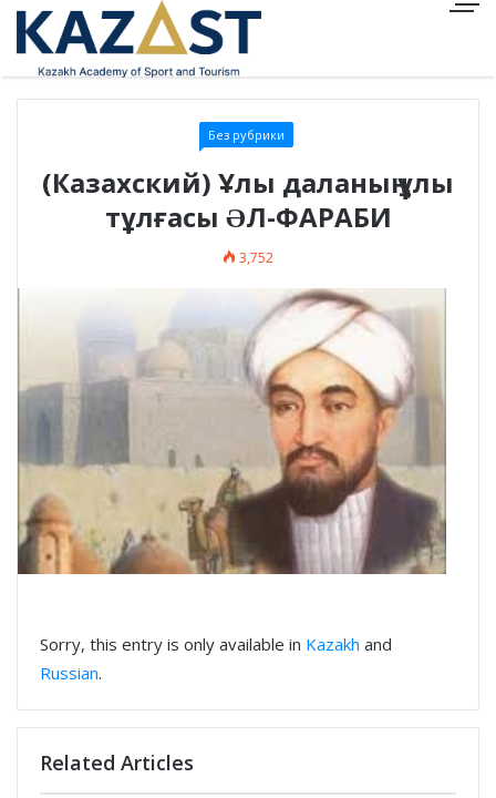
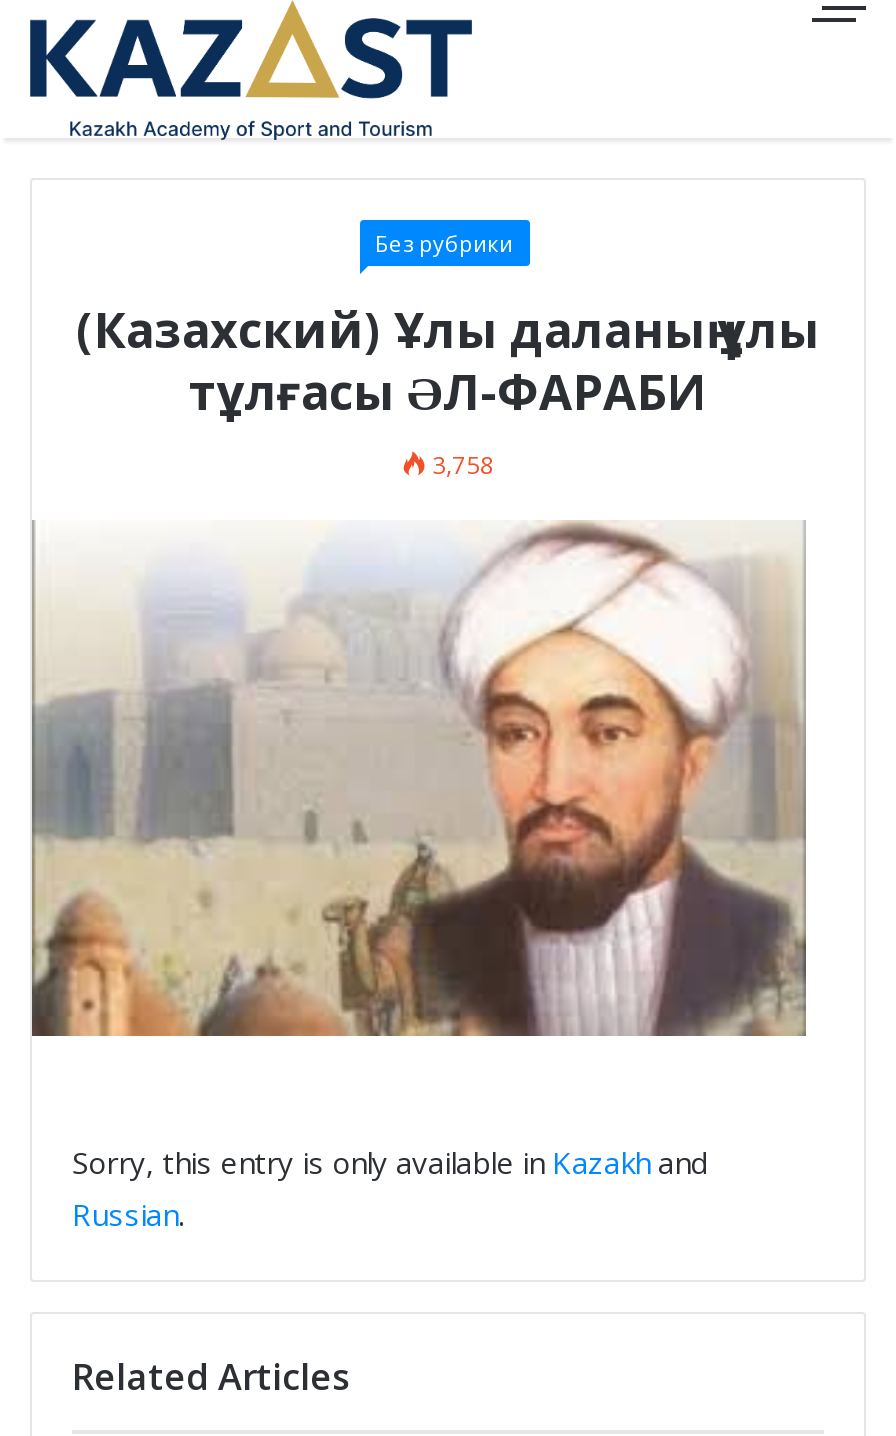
[236,249,273,268] 3,752 -> [426,449,494,483] 3,758

